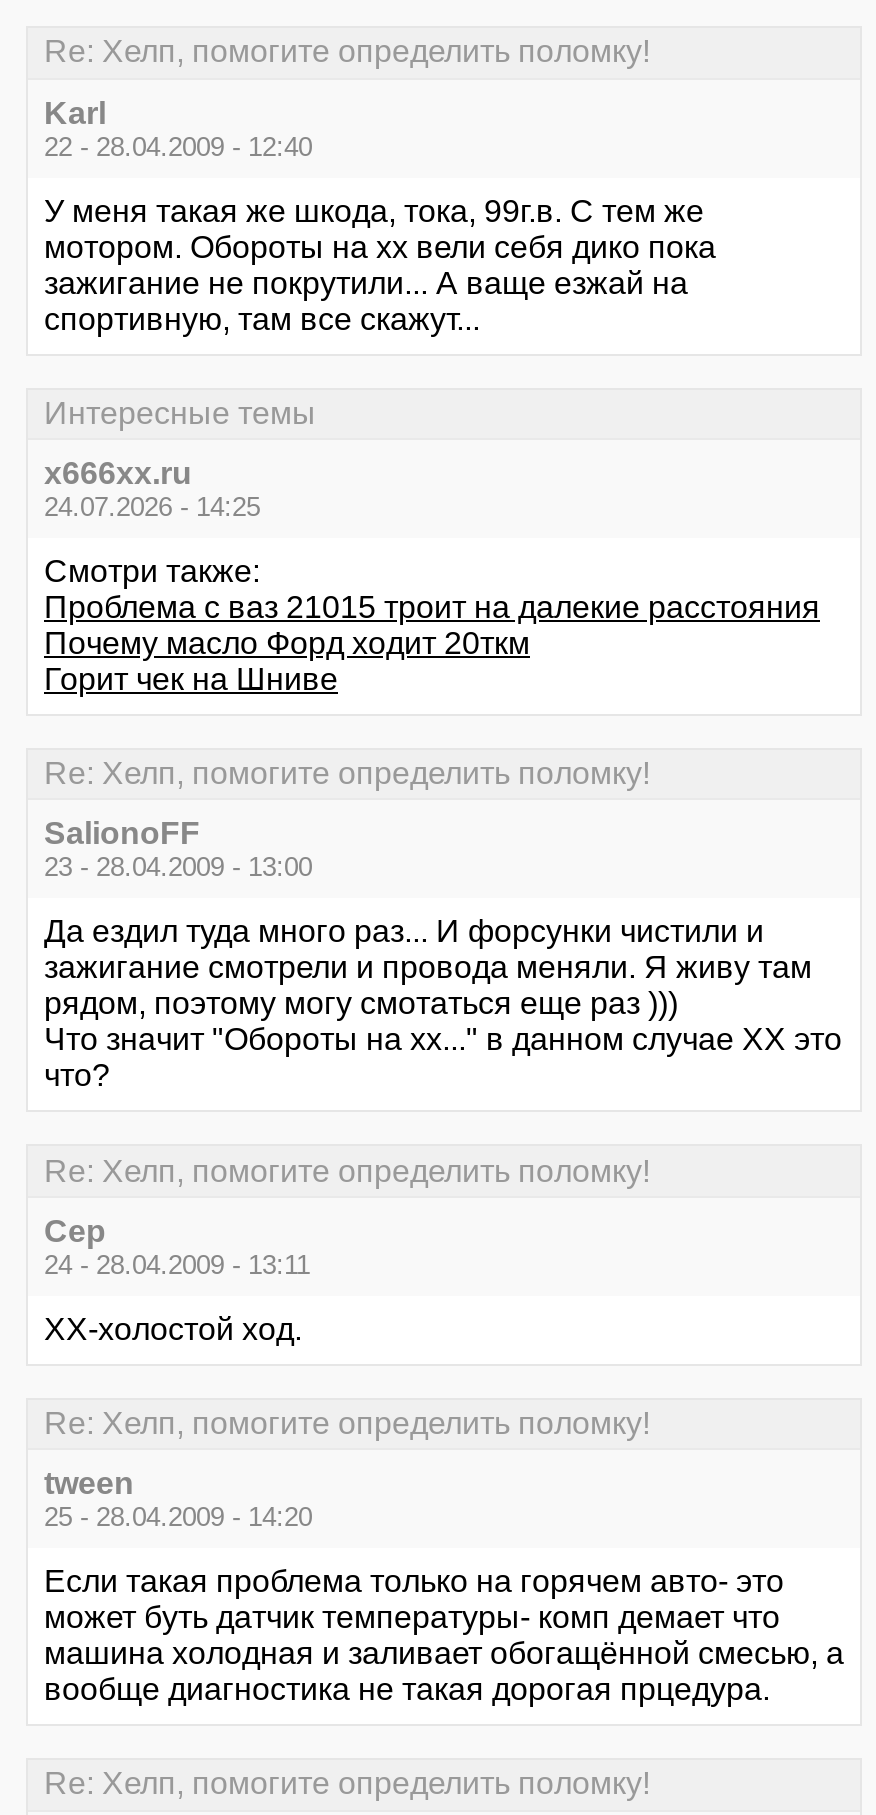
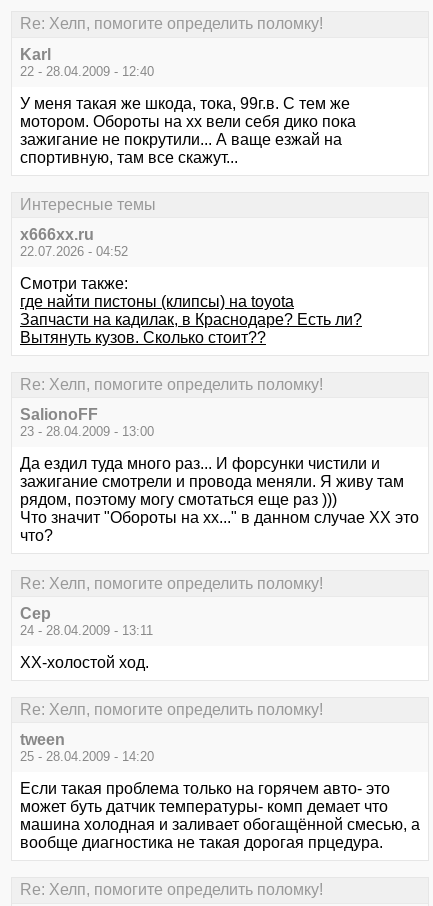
[44,492,260,522] 24.07.2026 - 14:25 -> [20,244,128,259] 22.07.2026 - 04:52
[44,590,820,696] Проблема с ваз 21015 троит на далекие расстояния | Почему масло Форд ходит 20ткм | Горит чек на Шниве -> [20,293,362,346] где найти пистоны (клипсы) на toyota | Запчасти на кадилак, в Краснодаре? Есть ли? | Вытянуть кузов. Сколько стоит??

